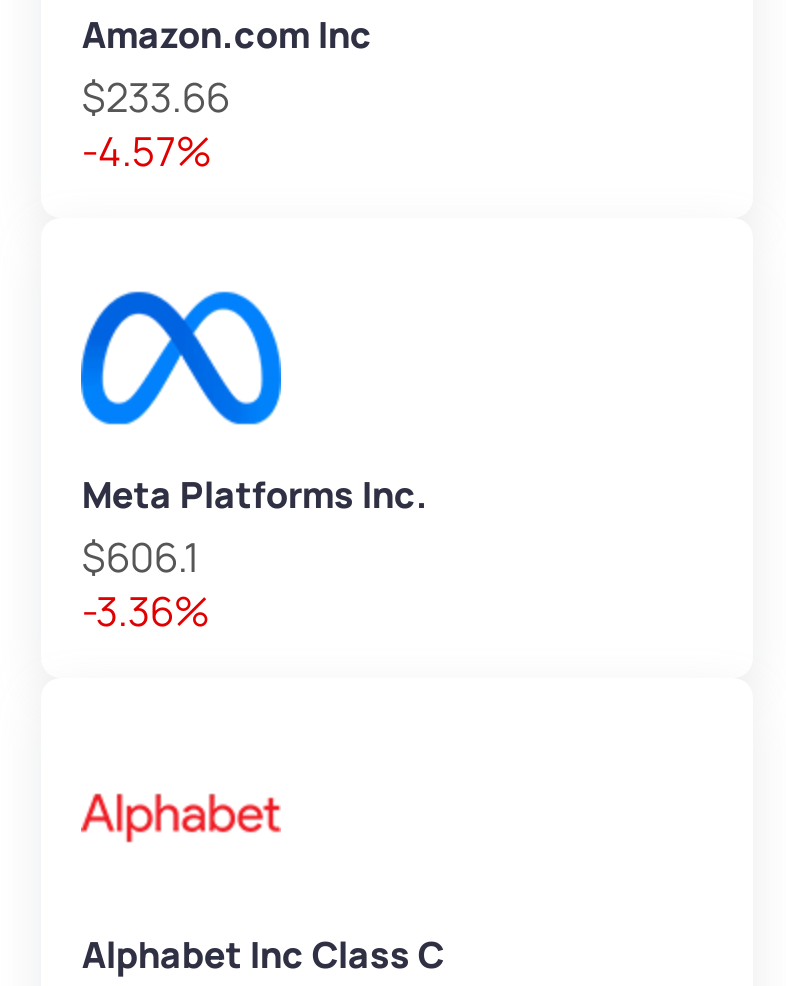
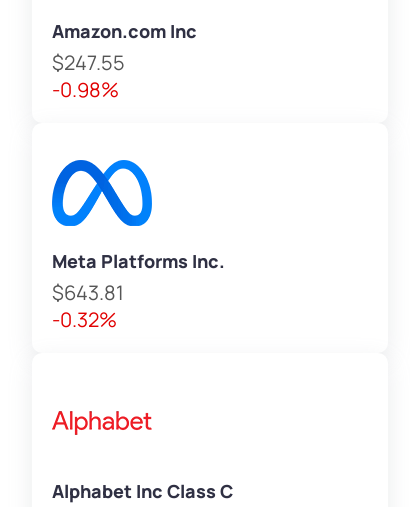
[82,71,230,125] $233.66 -> [52,49,125,76] $247.55
[82,125,212,179] -4.57% -> [52,76,119,103] -0.98%
[82,531,200,585] $606.1 -> [52,279,124,306] $643.81
[82,585,210,639] -3.36% -> [52,306,117,333] -0.32%

